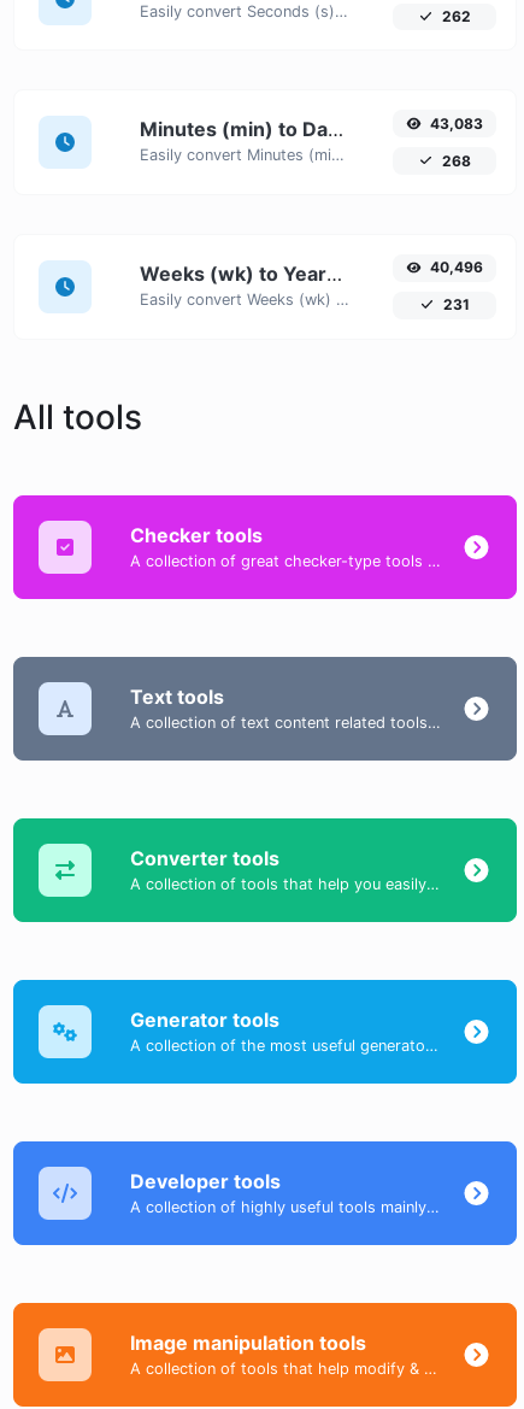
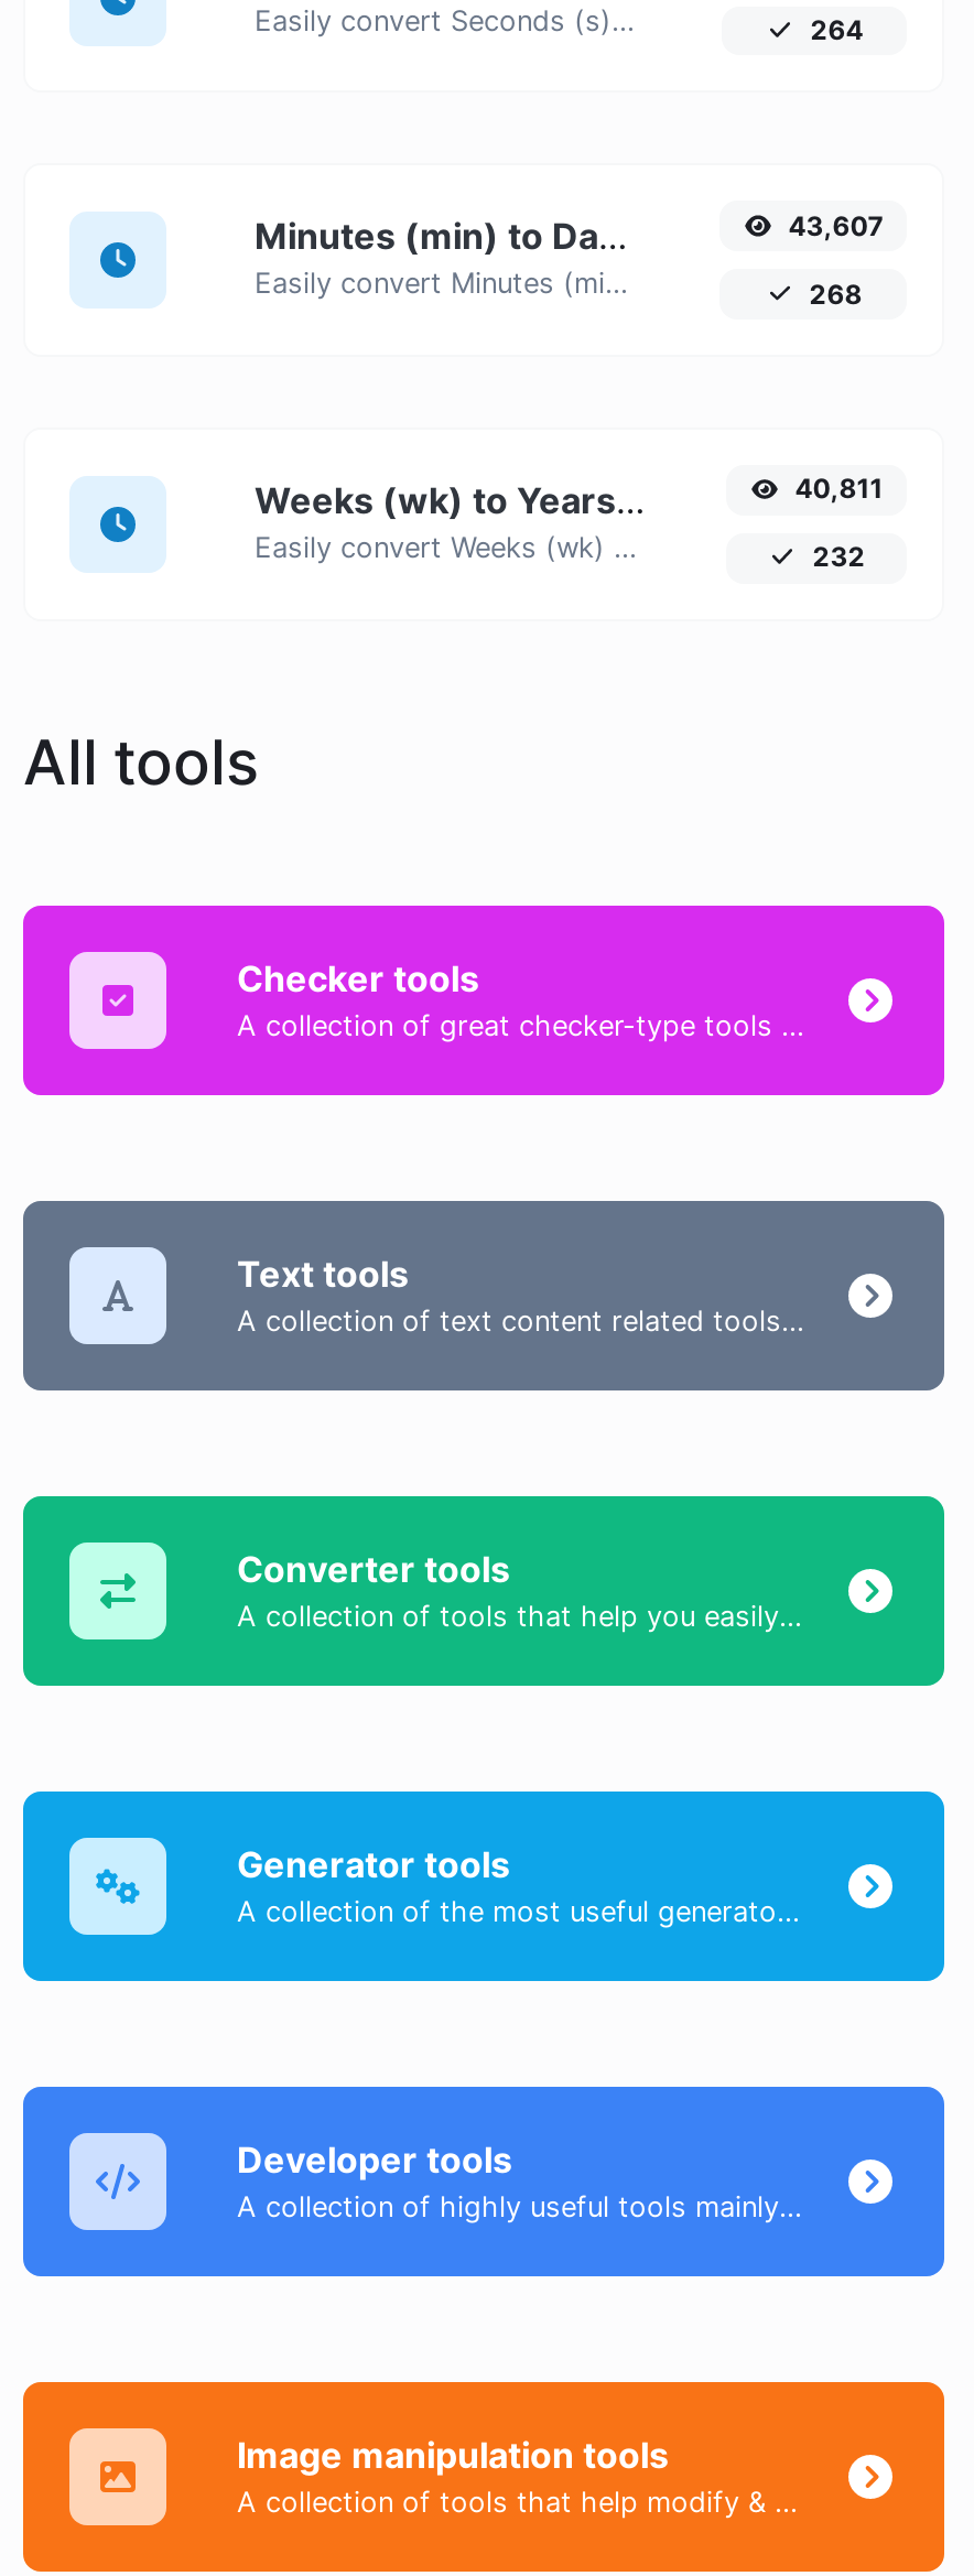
[439,7,471,25] 262 -> [804,13,863,46] 264
[427,114,483,132] 43,083 -> [782,209,883,242] 43,607
[427,258,483,276] 40,496 -> [788,472,883,506] 40,811
[440,296,470,314] 231 -> [806,540,865,573] 232

